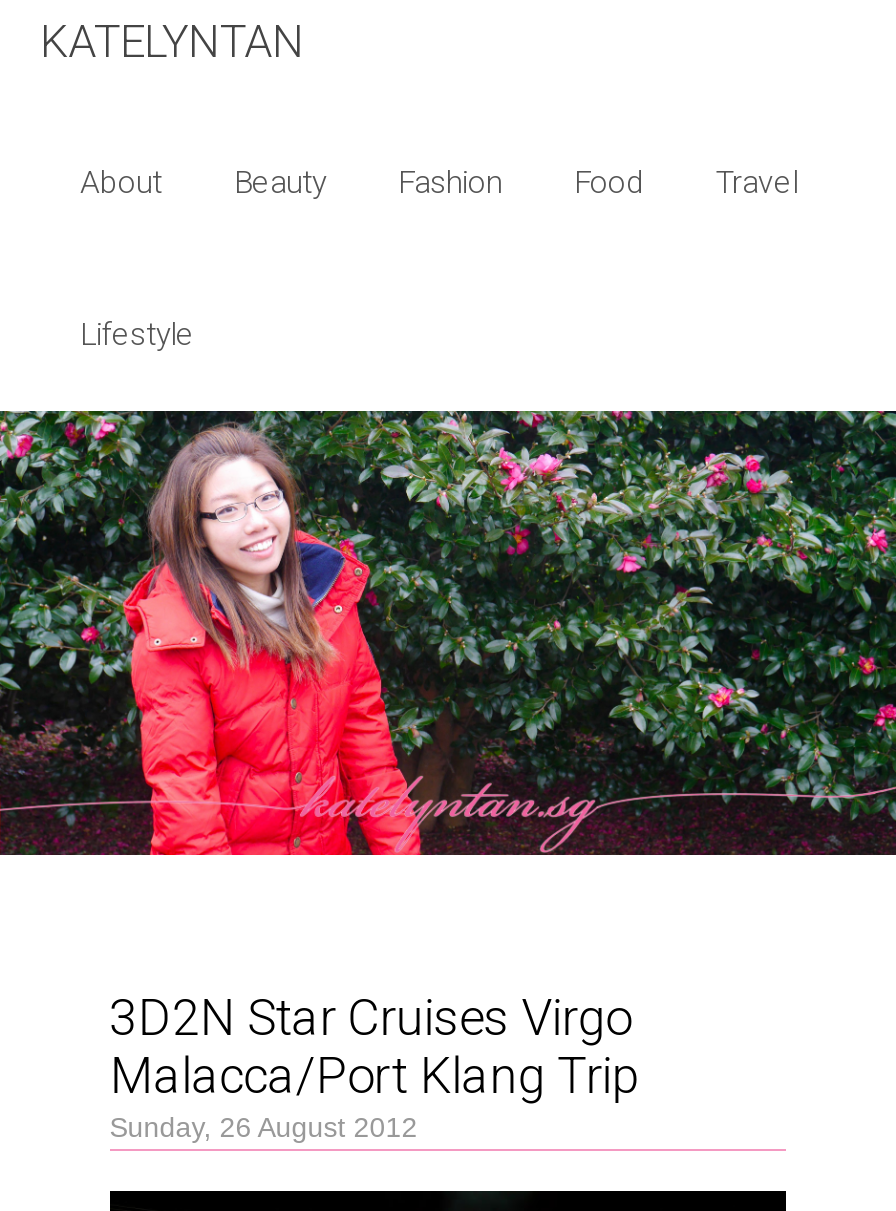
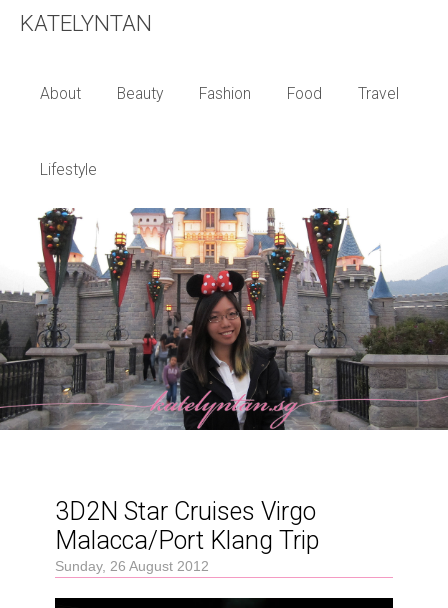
[6,409,890,857] [image] -> [3,207,445,431] [image]

